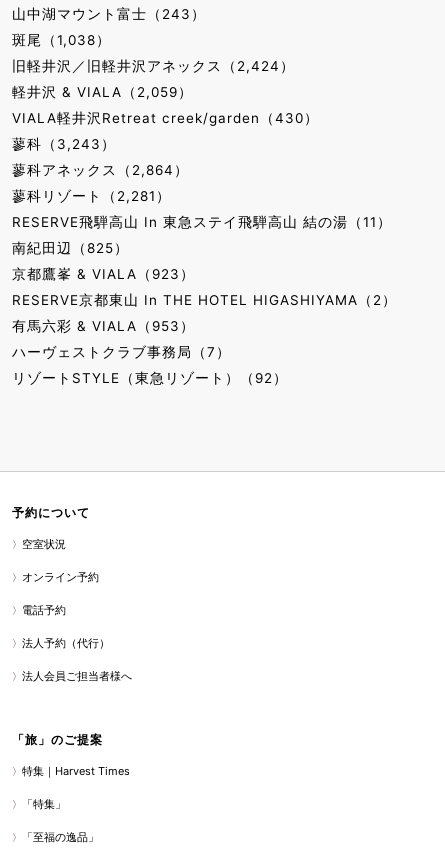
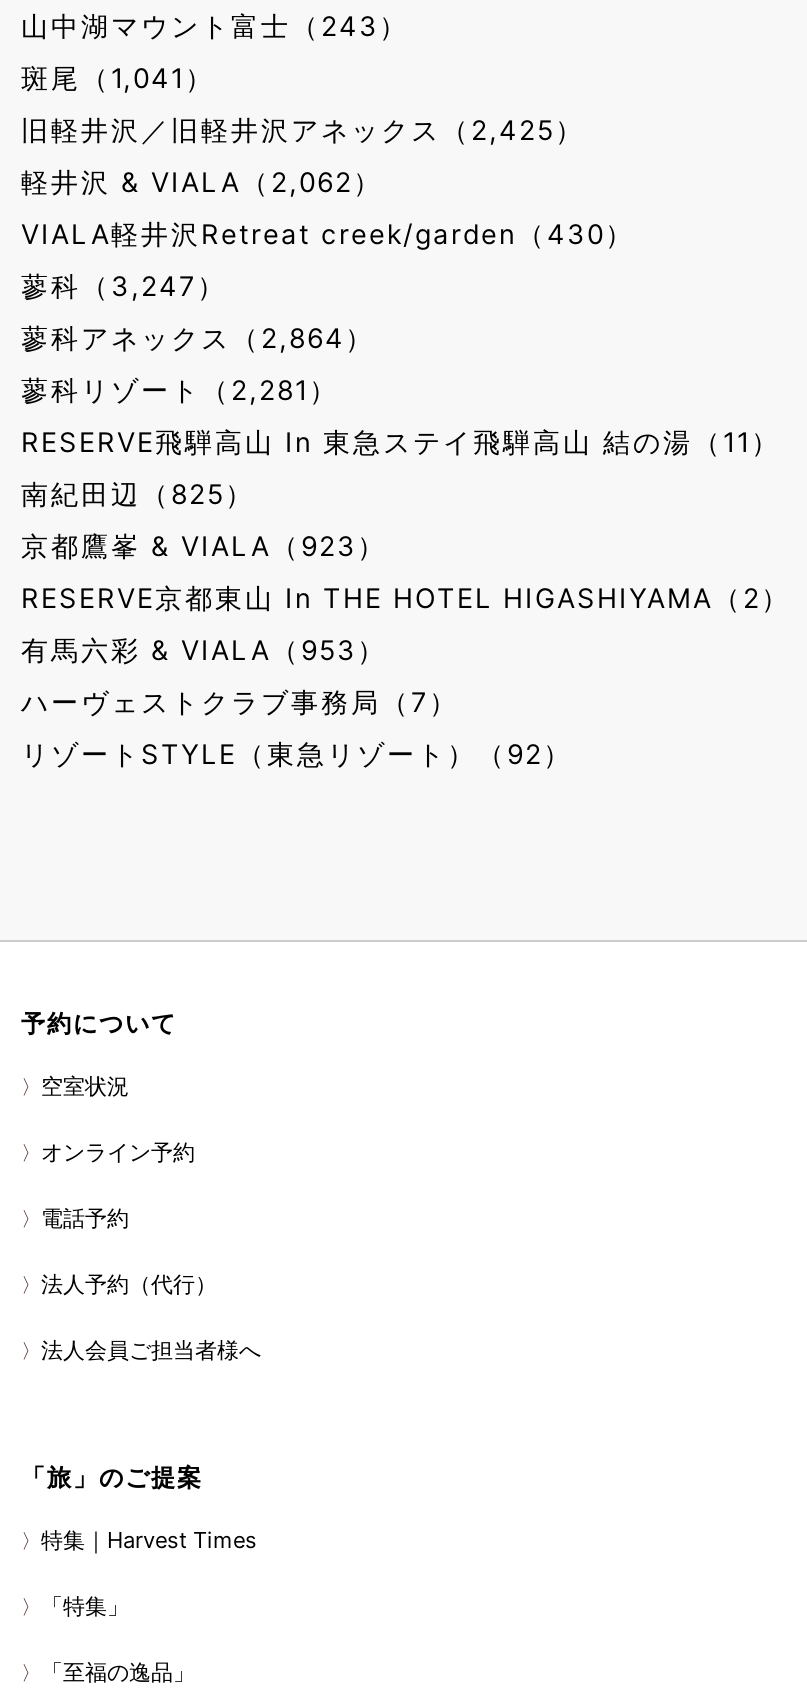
[12,32,111,48] 斑尾（1,038） -> [21,62,215,94] 斑尾（1,041）
[12,58,295,74] 旧軽井沢／旧軽井沢アネックス（2,424） -> [21,114,585,146] 旧軽井沢／旧軽井沢アネックス（2,425）
[12,84,193,100] 軽井沢 & VIALA（2,059） -> [21,166,383,198] 軽井沢 & VIALA（2,062）
[12,136,116,152] 蓼科（3,243） -> [21,270,227,302] 蓼科（3,247）

